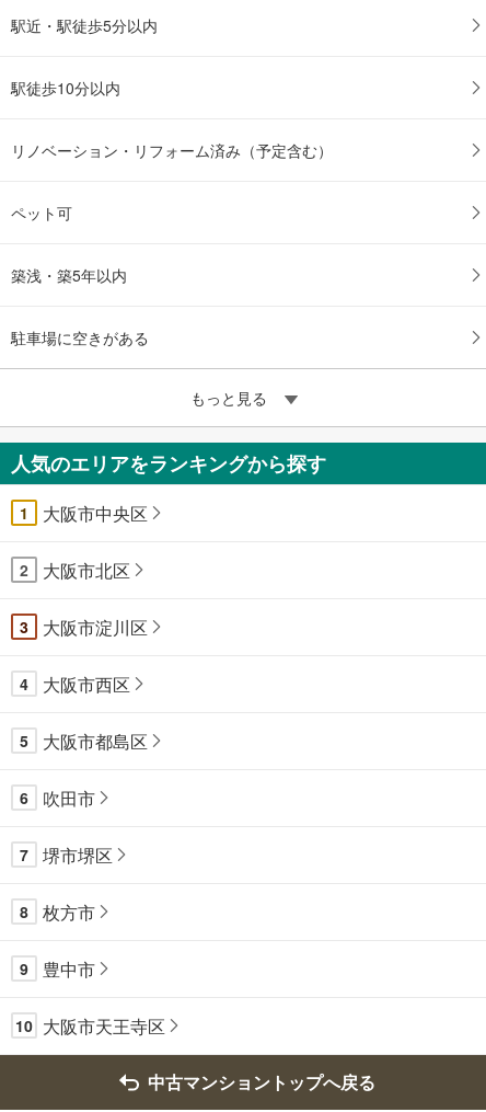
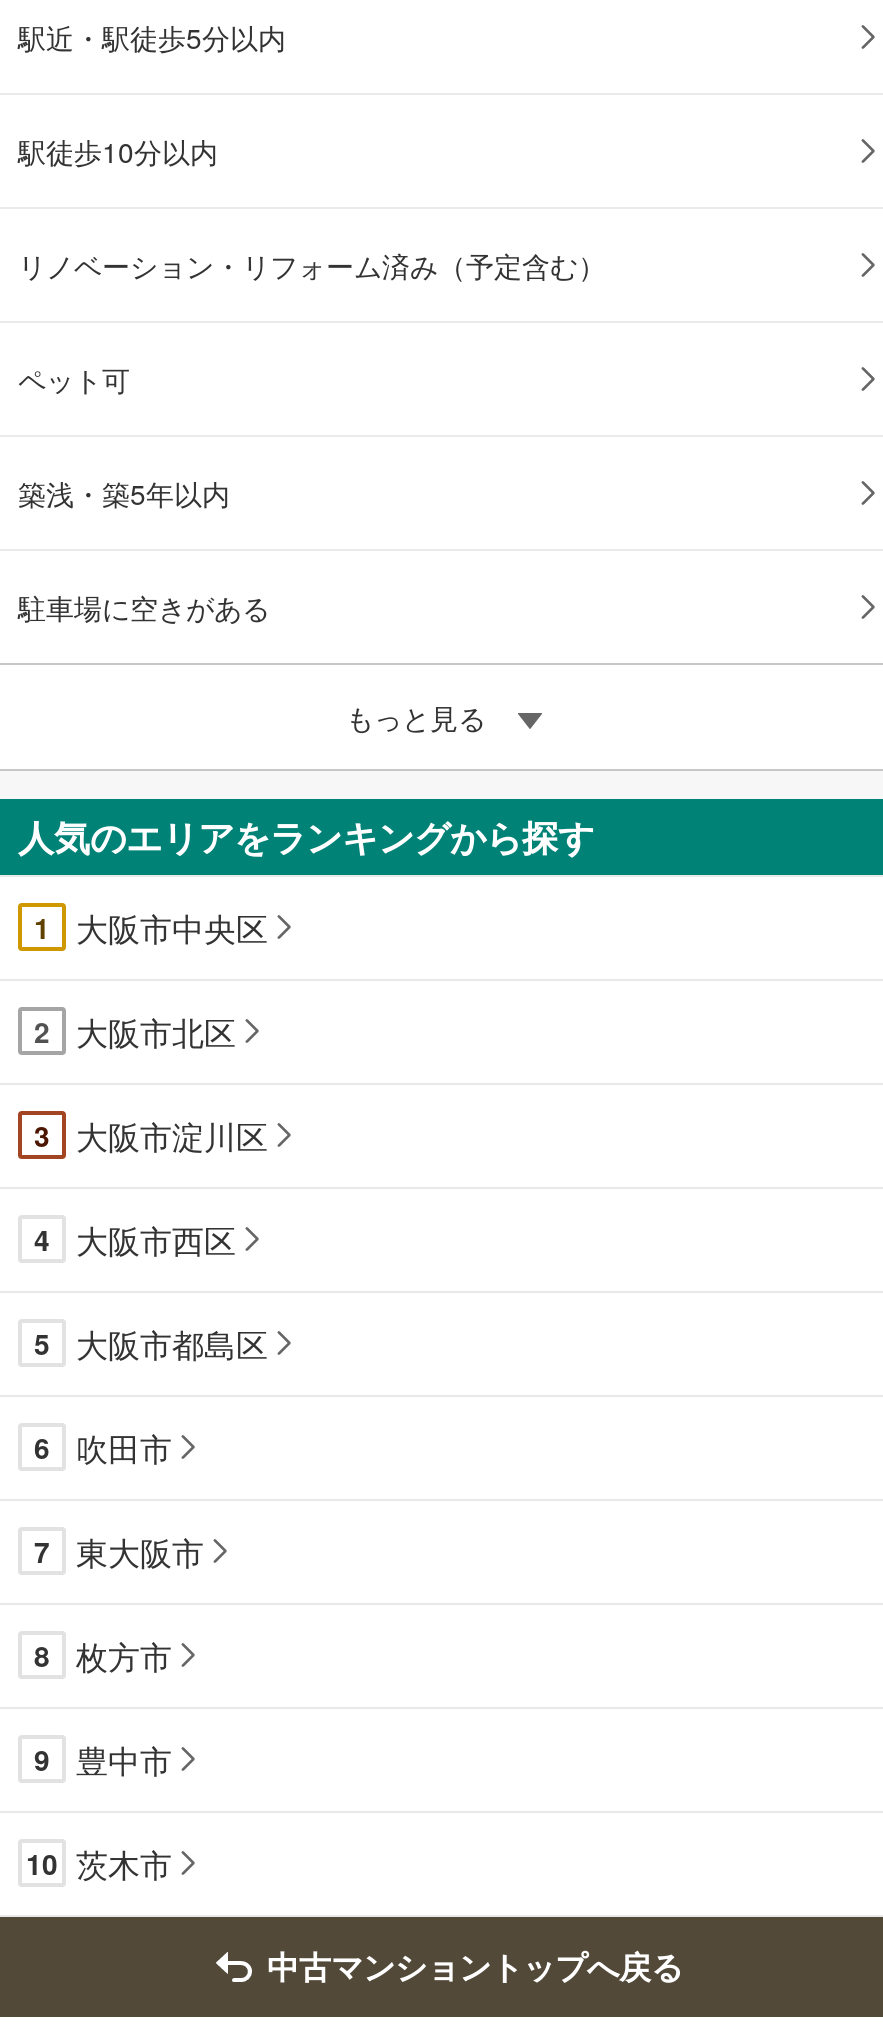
[43,842,113,867] 堺市堺区 -> [76,1529,204,1575] 東大阪市
[15,1013,165,1038] 10 大阪市天王寺区 -> [26,1841,172,1887] 10 茨木市

